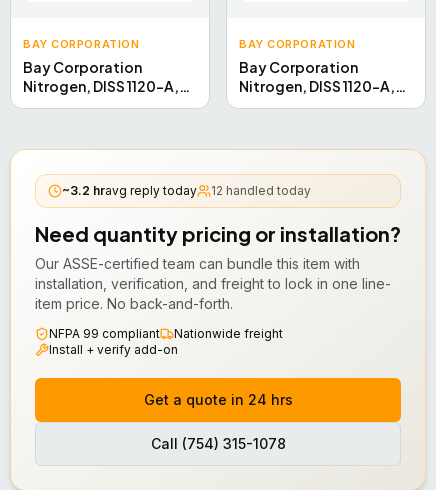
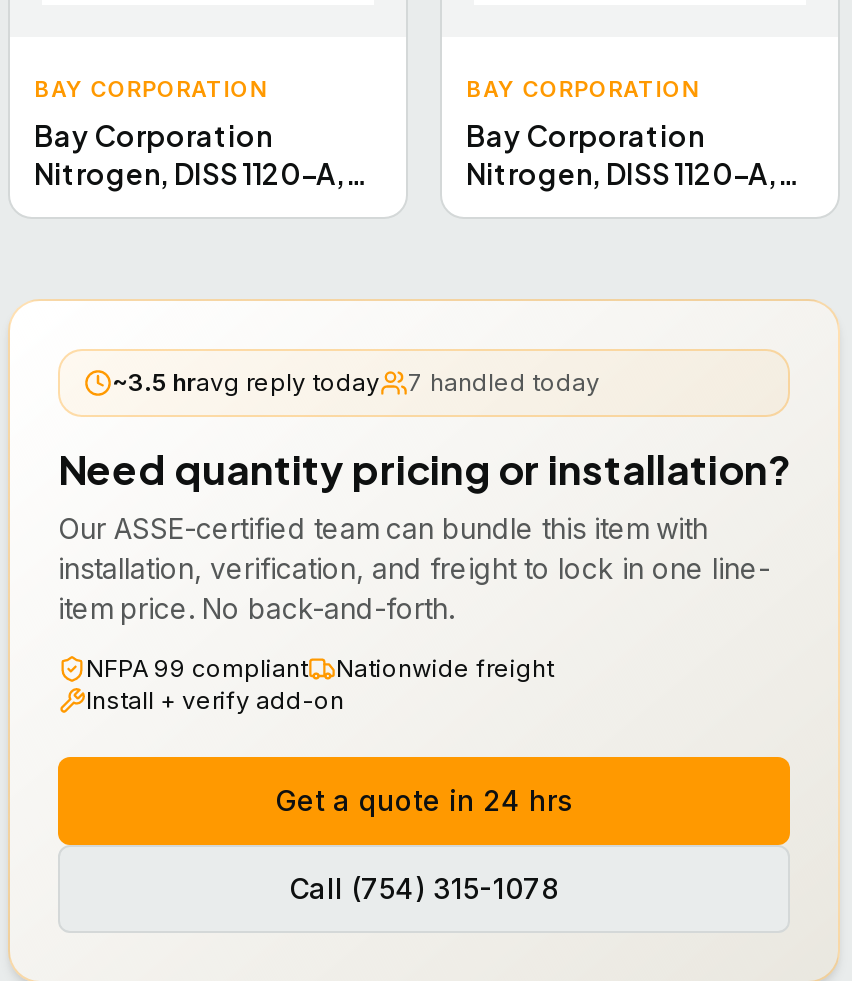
[62,183,197,198] ~3.2 hravg reply today -> [112,367,380,397] ~3.5 hravg reply today
[211,183,311,198] 12 handled today -> [408,367,600,397] 7 handled today

